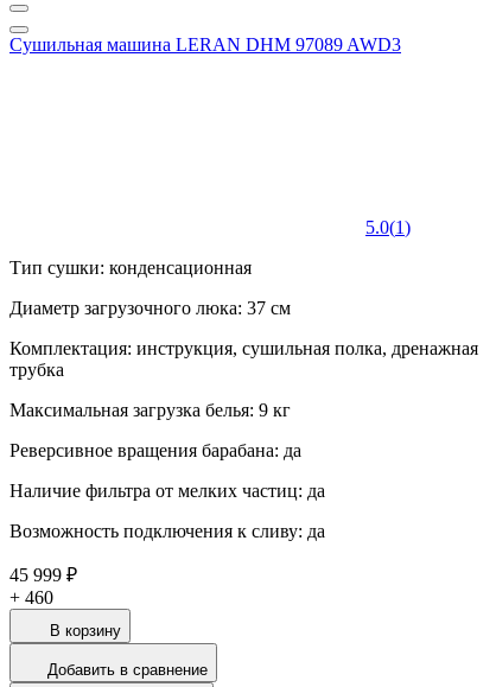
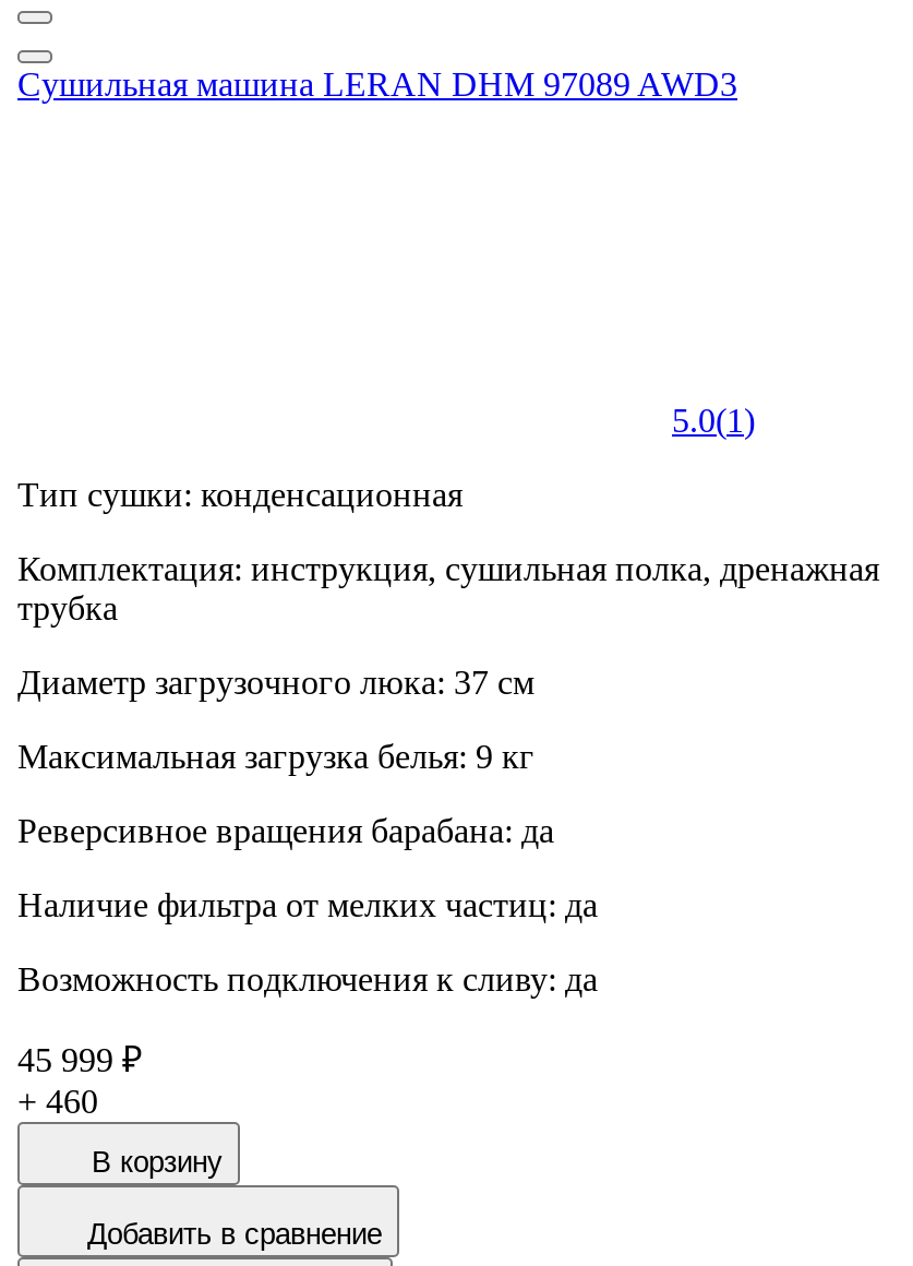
moved [9,298,291,318] -> [17,663,534,700]: Диаметр загрузочного люка: 37 см
moved [9,338,478,380] -> [17,550,879,626]: Комплектация: инструкция, сушильная полка, дренажная | трубка

